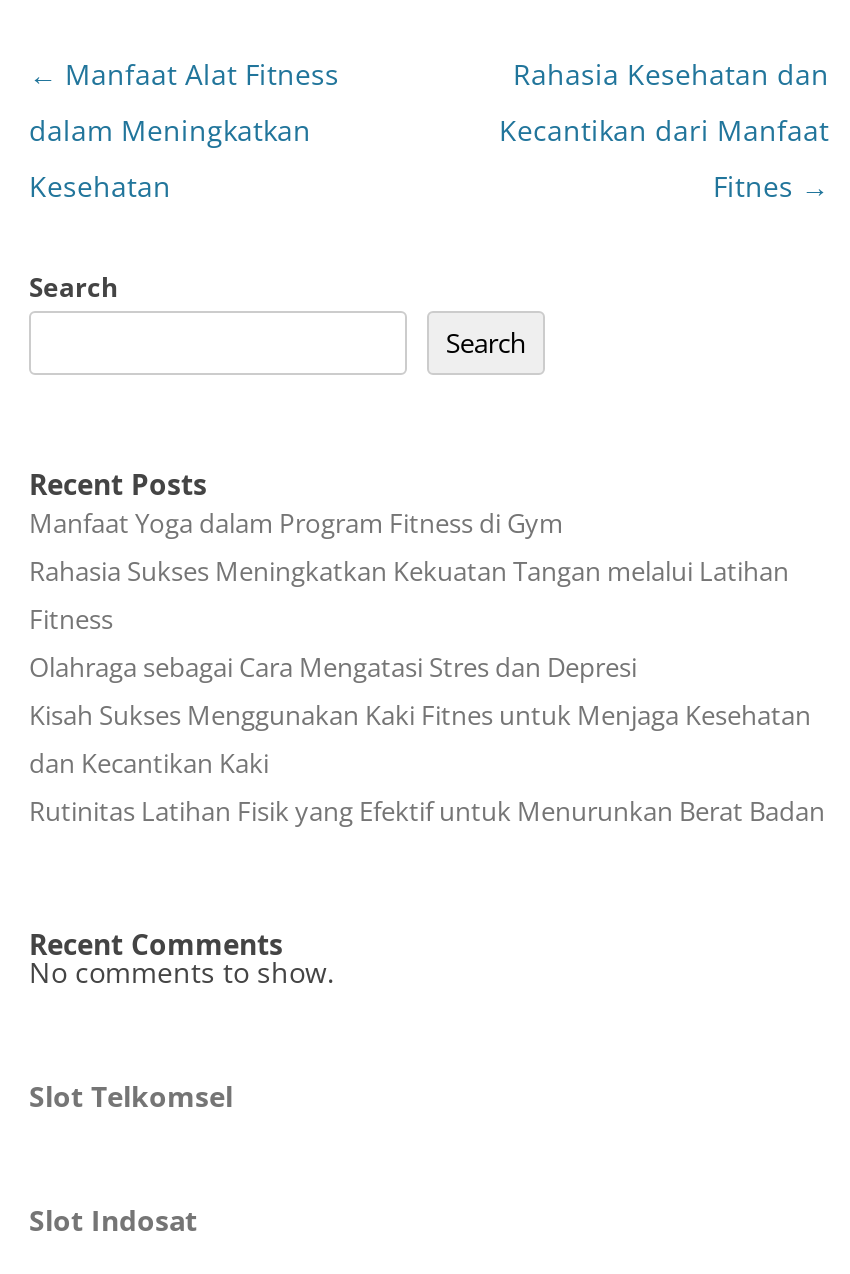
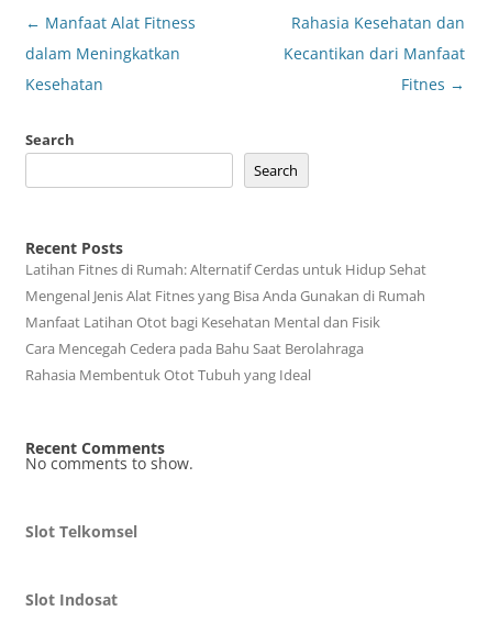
[29,505,825,829] Manfaat Yoga dalam Program Fitness di Gym | Rahasia Sukses Meningkatkan Kekuatan Tangan melalui Latihan | Fitness | Olahraga sebagai Cara Mengatasi Stres dan Depresi | Kisah Sukses Menggunakan Kaki Fitnes untuk Menjaga Kesehatan | dan Kecantikan Kaki | Rutinitas Latihan Fisik yang Efektif untuk Menurunkan Berat Badan -> [25,259,426,385] Latihan Fitnes di Rumah: Alternatif Cerdas untuk Hidup Sehat | Mengenal Jenis Alat Fitnes yang Bisa Anda Gunakan di Rumah | Manfaat Latihan Otot bagi Kesehatan Mental dan Fisik | Cara Mencegah Cedera pada Bahu Saat Berolahraga | Rahasia Membentuk Otot Tubuh yang Ideal

